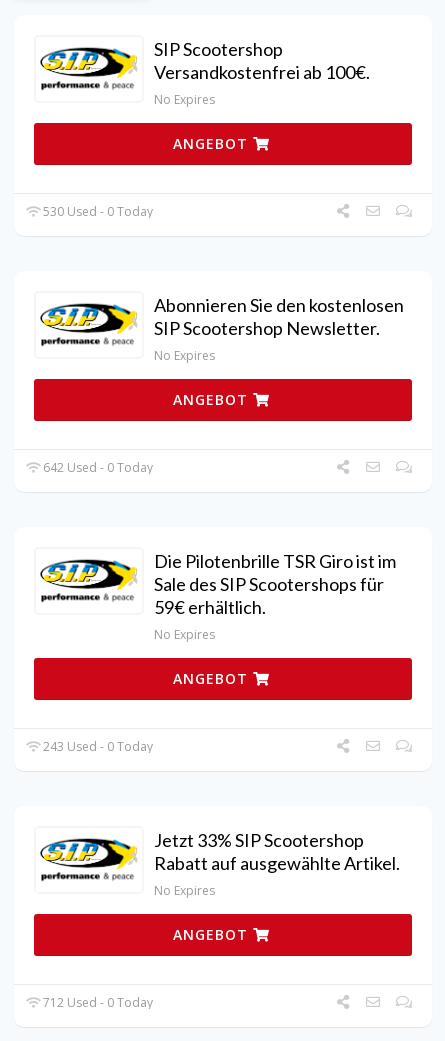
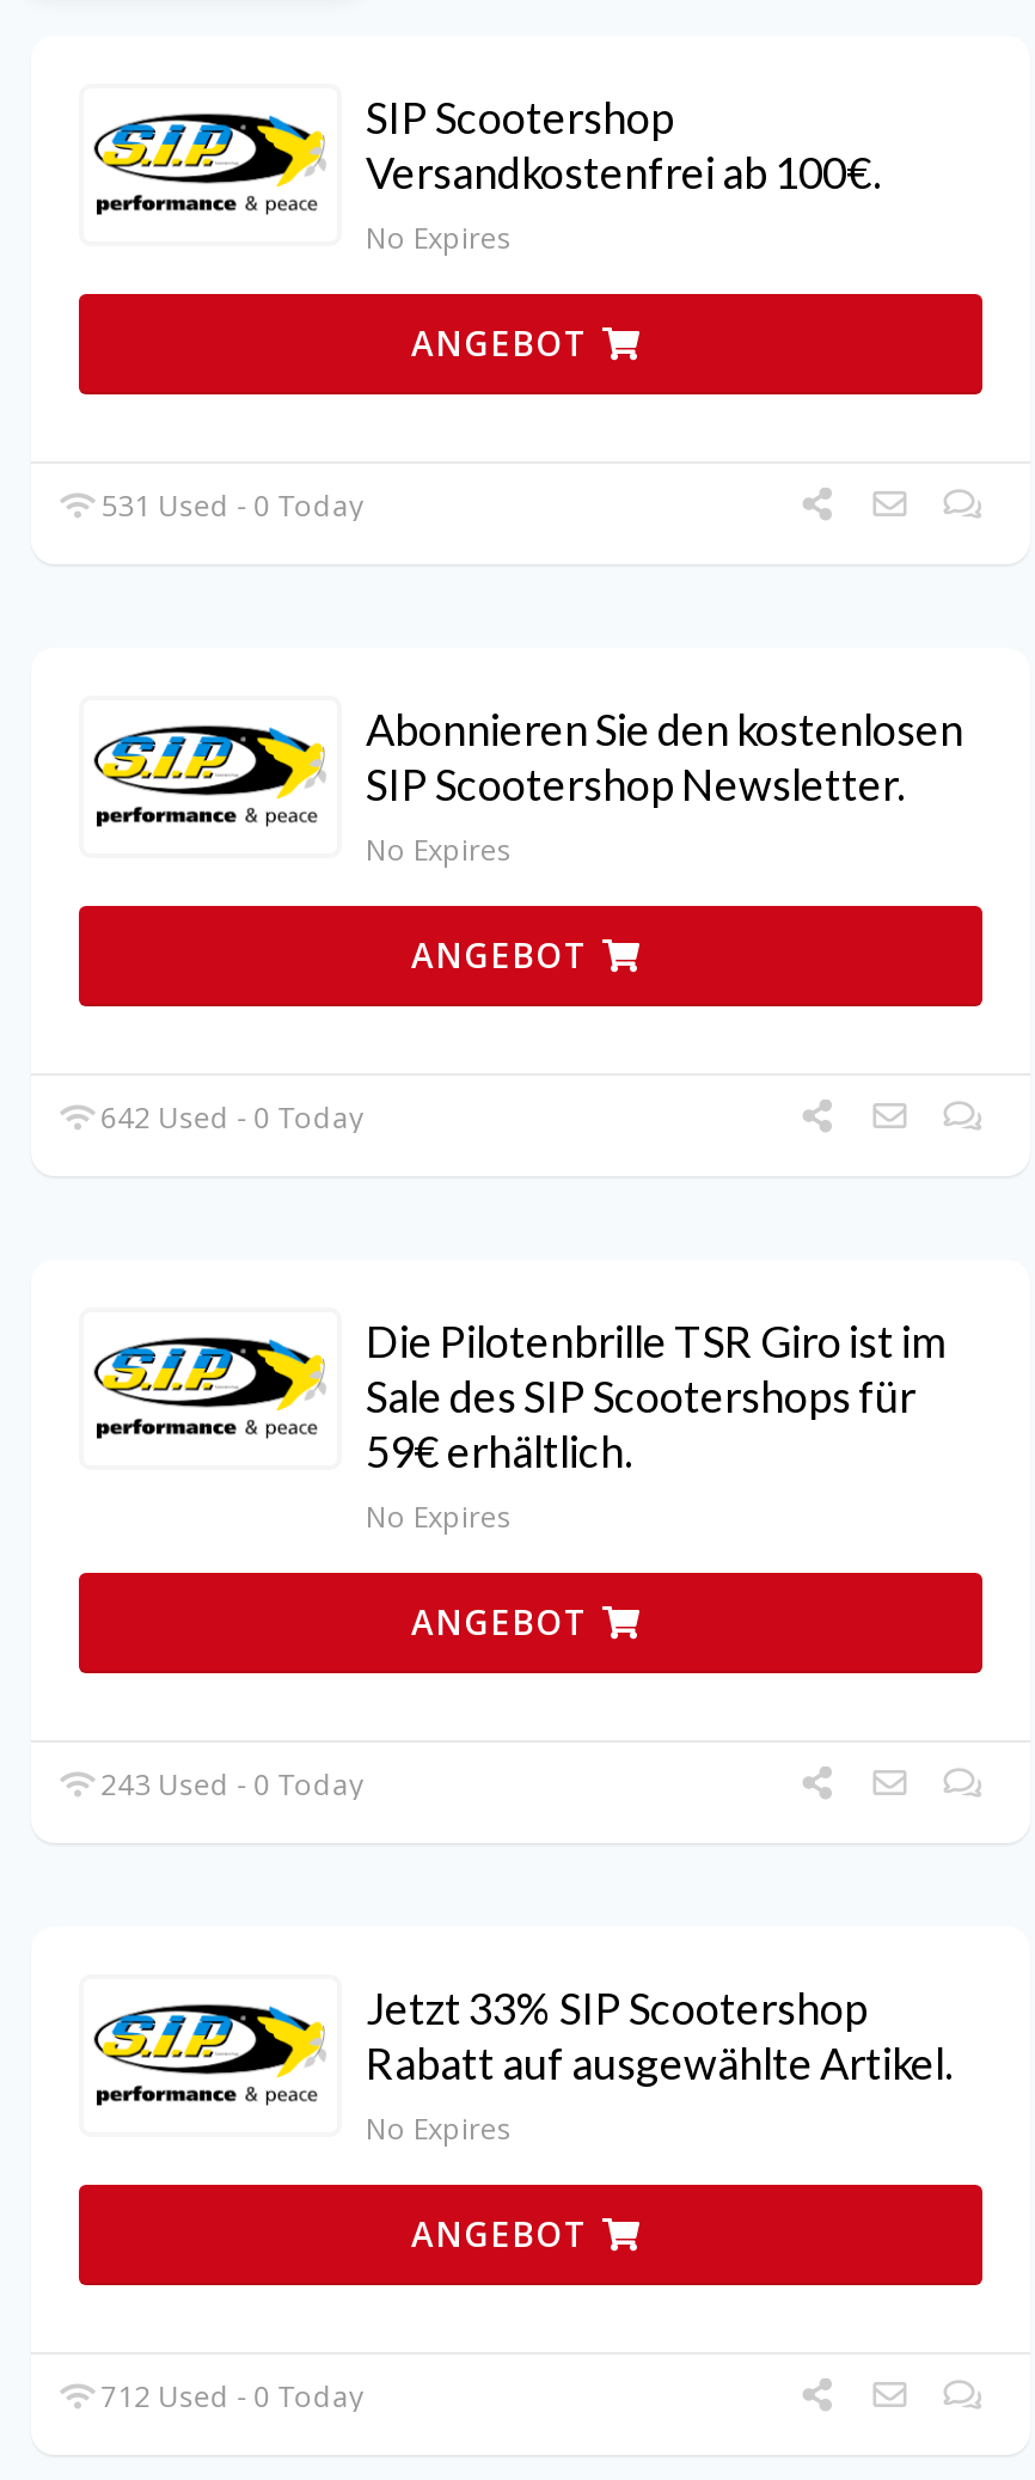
[40,203,153,220] 530 Used - 0 Today -> [94,485,364,526] 531 Used - 0 Today

